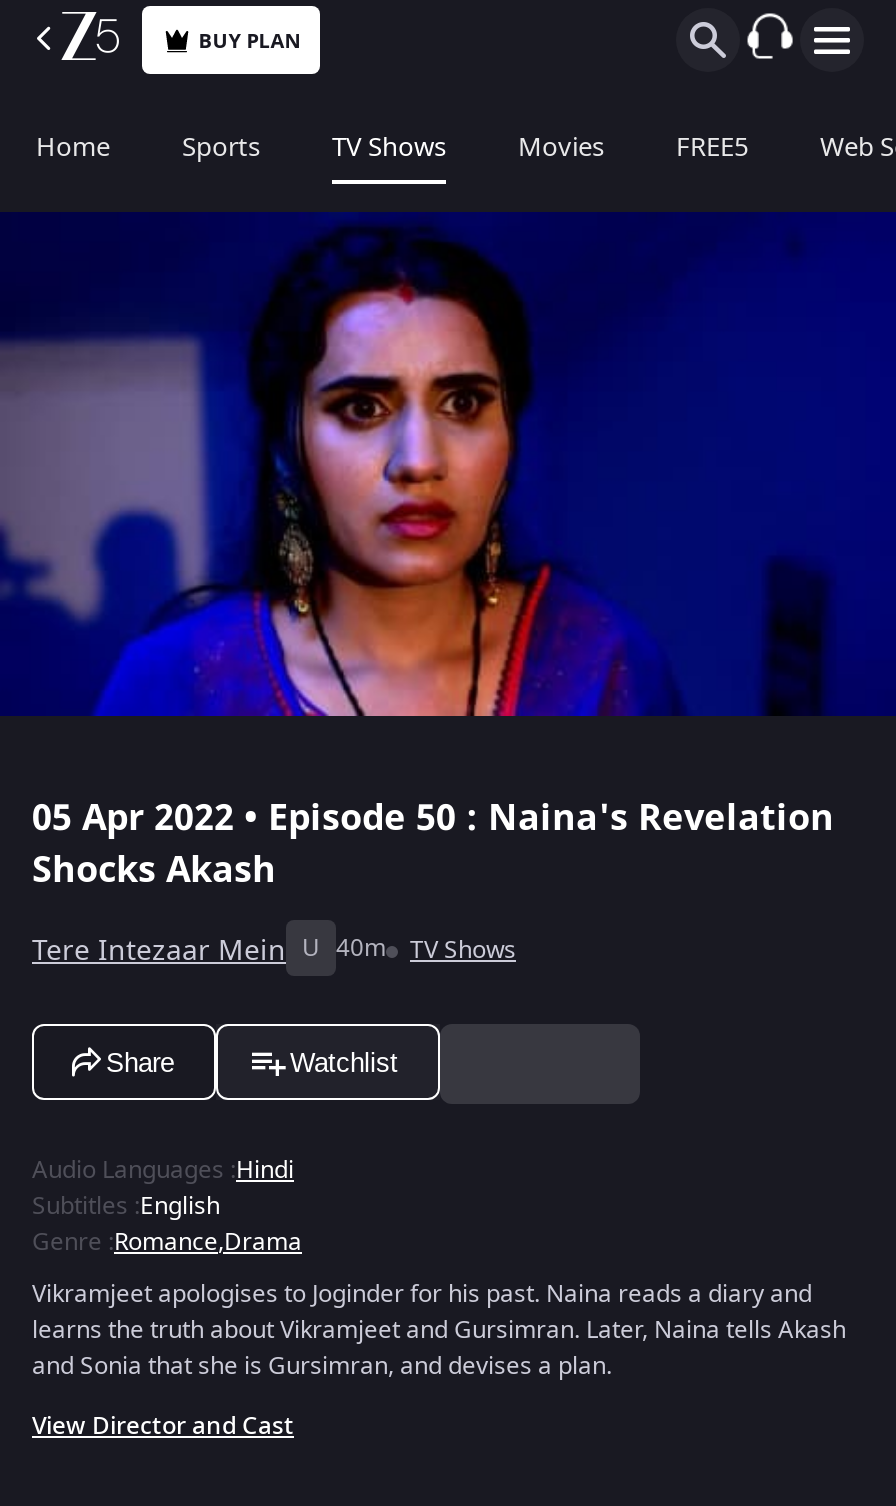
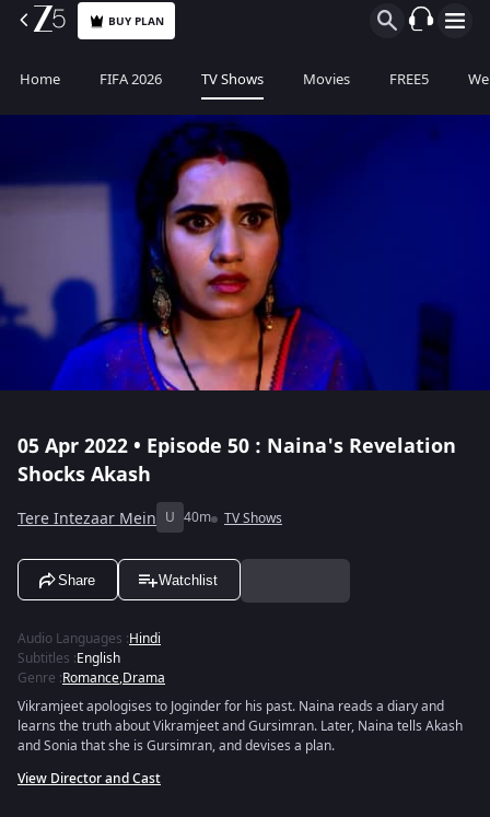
[182,128,260,166] Sports -> [100,69,162,90] FIFA 2026

